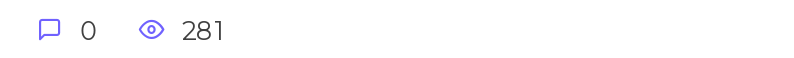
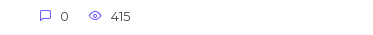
[182,15,222,45] 281 -> [111,9,130,24] 415

